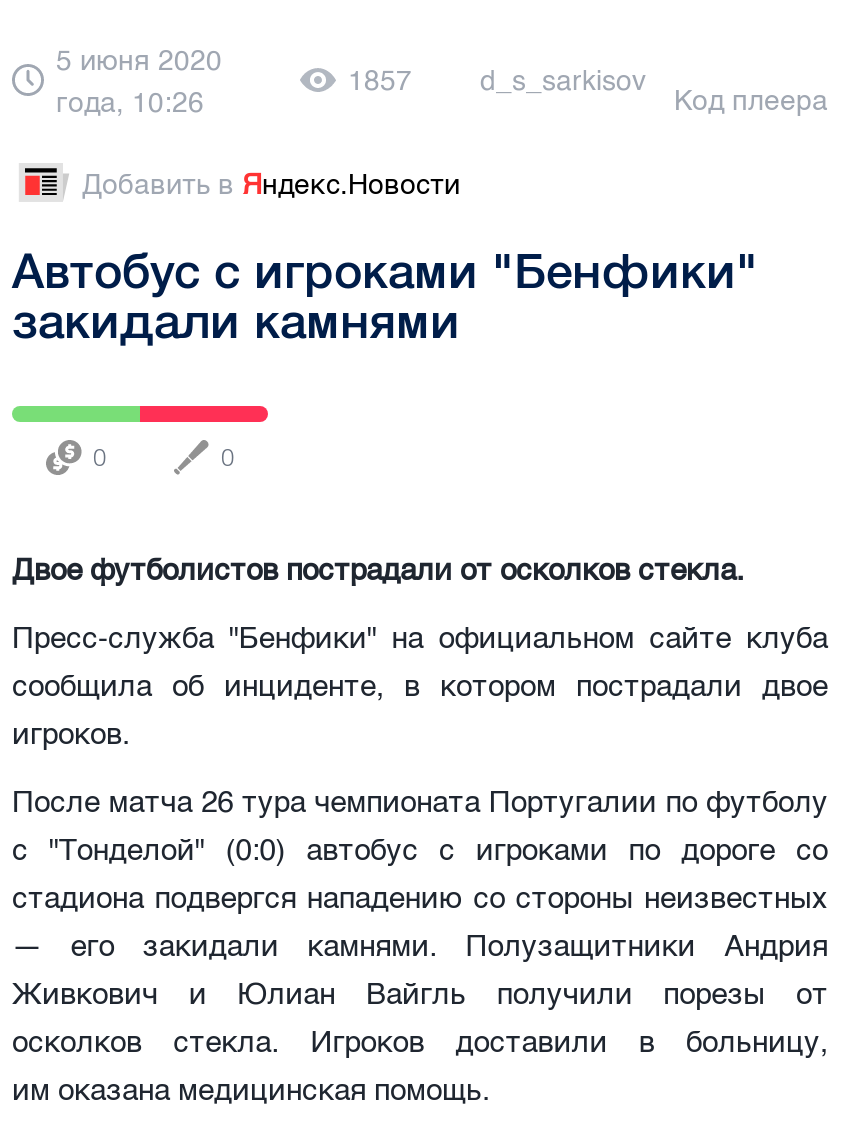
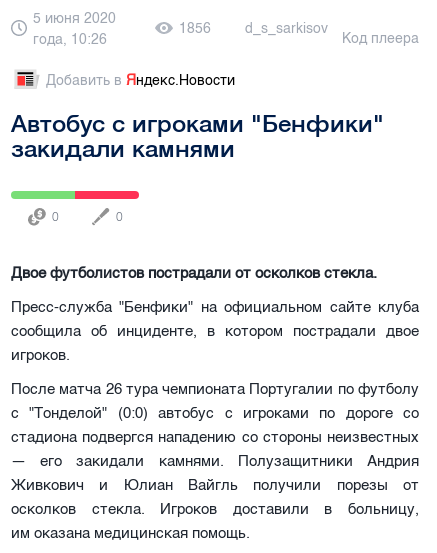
[348,64,646,98] 1857 d_s_sarkisov -> [179,20,328,37] 1856 d_s_sarkisov

